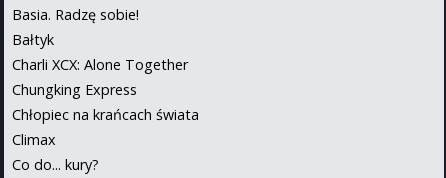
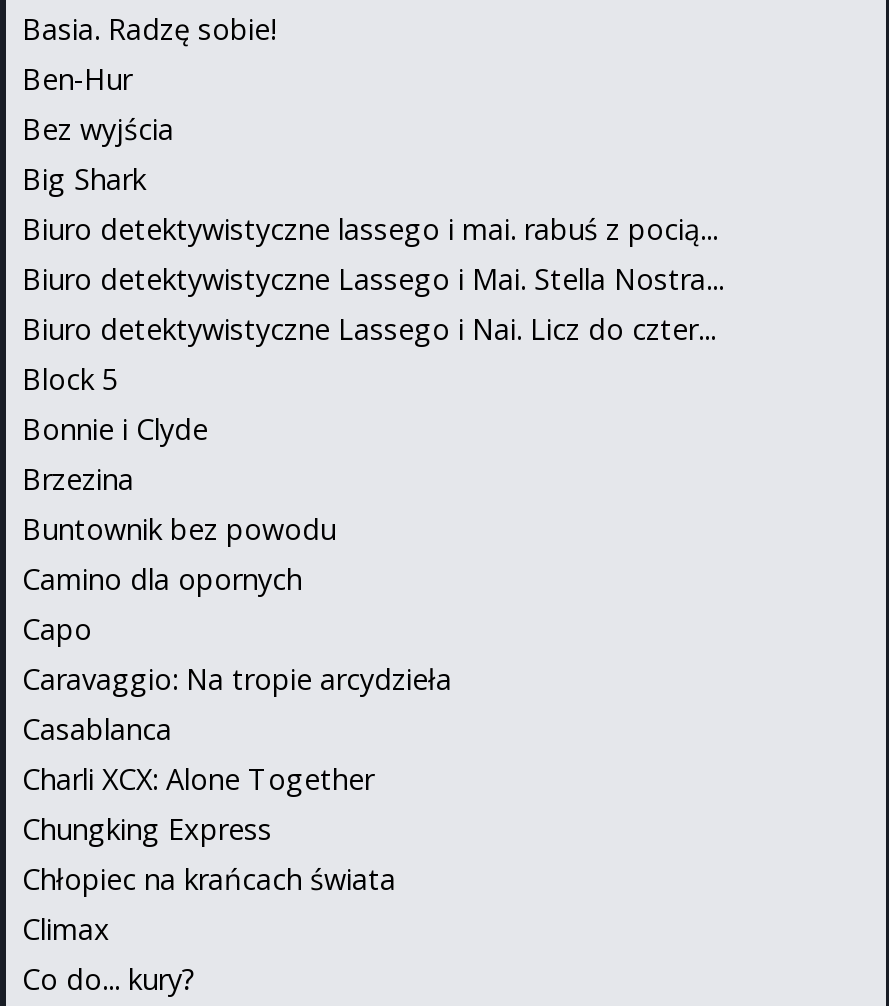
[12,30,54,49] Bałtyk -> [22,60,724,748] Ben-Hur | Bez wyjścia | Big Shark | Biuro detektywistyczne lassego i mai. rabuś z pocią... | Biuro detektywistyczne Lassego i Mai. Stella Nostra... | Biuro detektywistyczne Lassego i Nai. Licz do czter... | Block 5 | Bonnie i Clyde | Brzezina | Buntownik bez powodu | Camino dla opornych | Capo | Caravaggio: Na tropie arcydzieła | Casablanca

